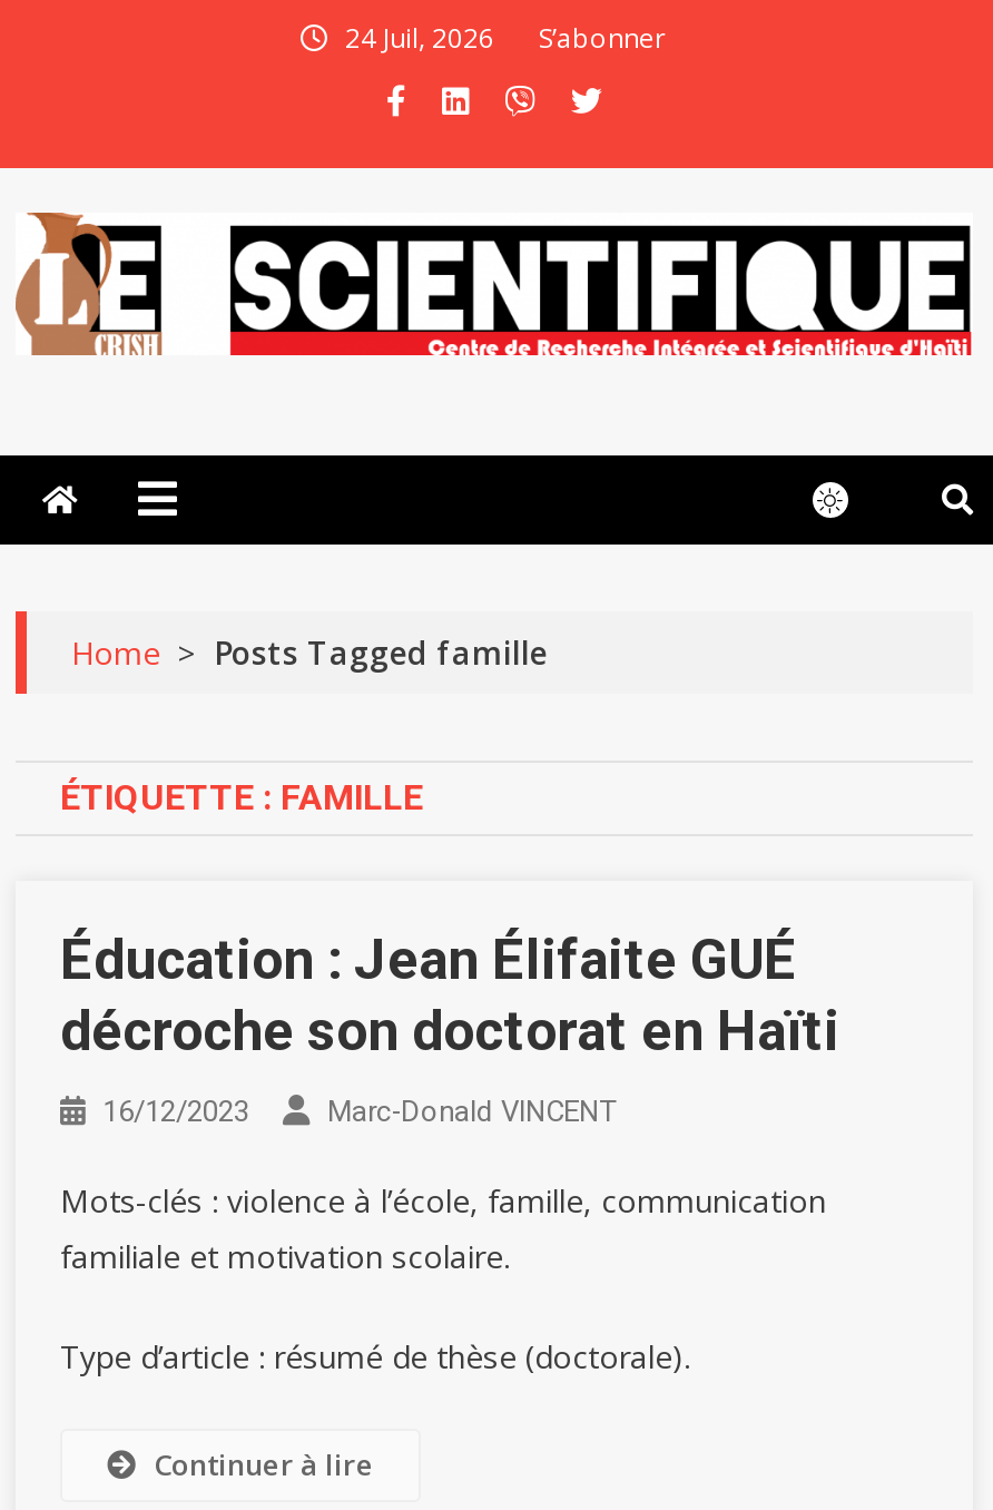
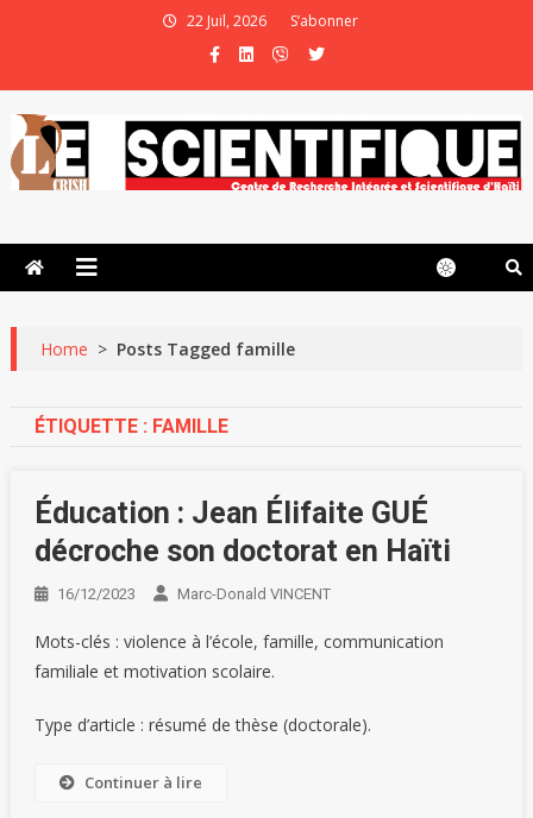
[345,19,666,57] 24 Juil, 2026 S’abonner -> [187,11,358,31] 22 Juil, 2026 S’abonner

